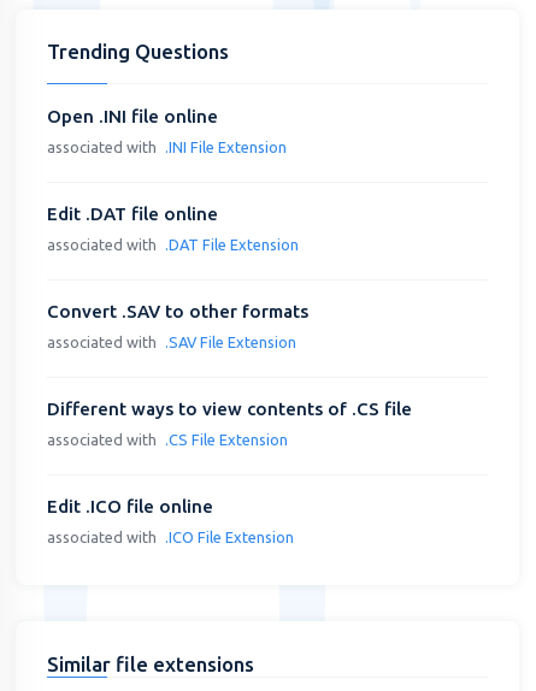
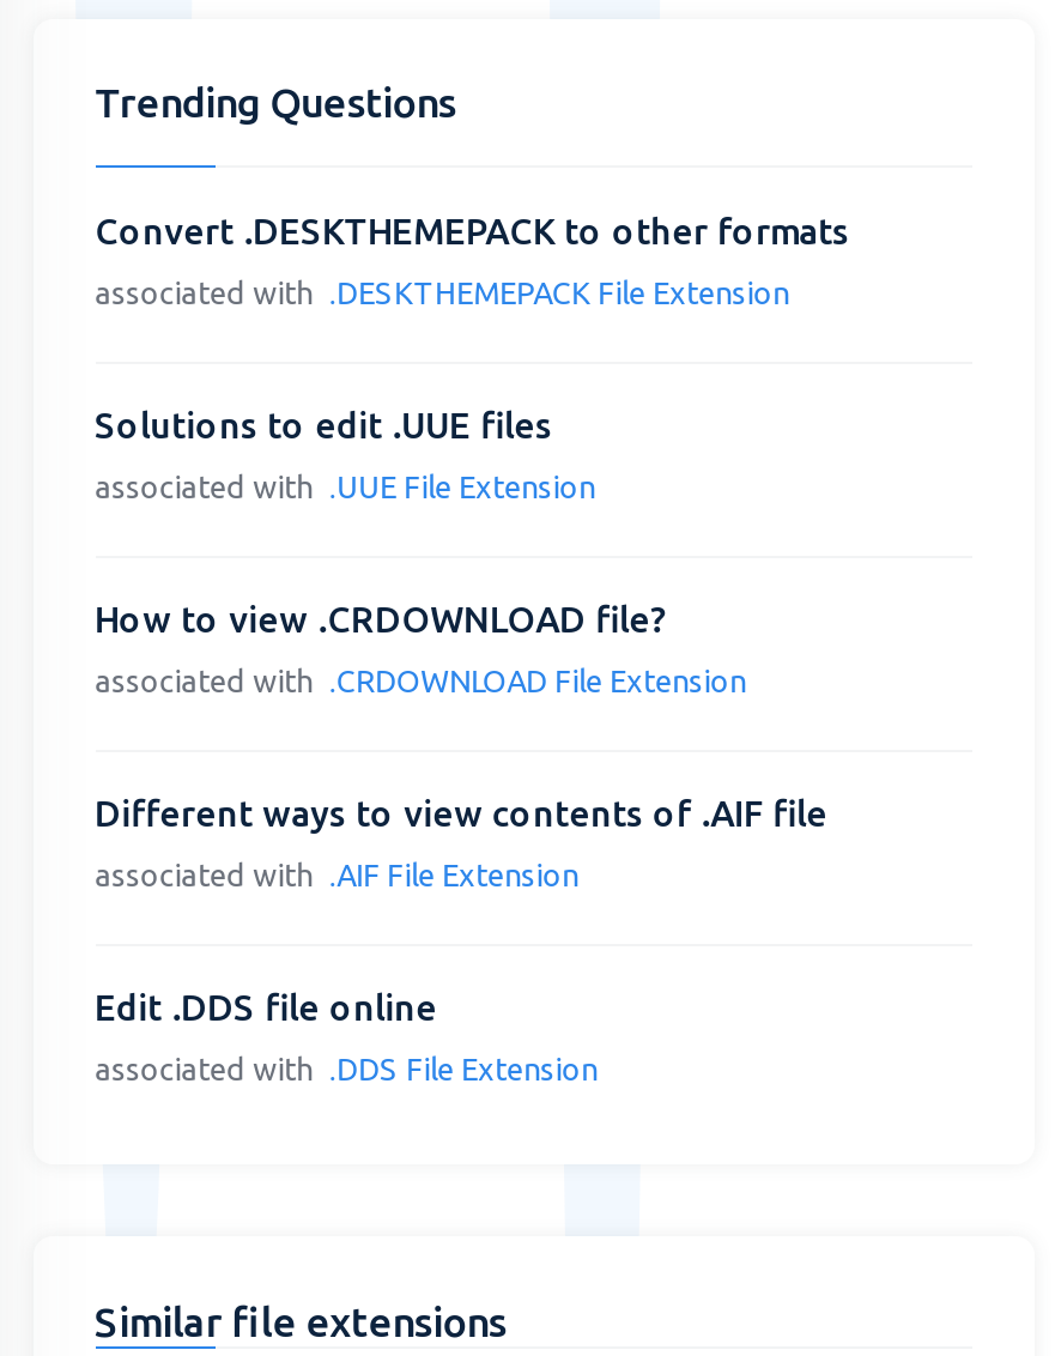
[46,106,218,127] Open .INI file online -> [95,212,849,253] Convert .DESKTHEMEPACK to other formats
[46,139,286,156] associated with .INI File Extension -> [95,276,789,310] associated with .DESKTHEMEPACK File Extension
[46,204,218,224] Edit .DAT file online -> [95,406,552,447] Solutions to edit .UUE files
[46,236,298,253] associated with .DAT File Extension -> [95,471,595,504] associated with .UUE File Extension
[46,301,308,322] Convert .SAV to other formats -> [95,600,667,641] How to view .CRDOWNLOAD file?
[46,334,296,351] associated with .SAV File Extension -> [95,665,746,698] associated with .CRDOWNLOAD File Extension
[46,399,411,419] Different ways to view contents of .CS file -> [95,794,828,835] Different ways to view contents of .AIF file
[46,431,287,448] associated with .CS File Extension -> [95,859,579,892] associated with .AIF File Extension
[46,496,213,517] Edit .ICO file online -> [95,988,437,1029] Edit .DDS file online
[46,529,293,546] associated with .ICO File Extension -> [95,1053,598,1086] associated with .DDS File Extension

